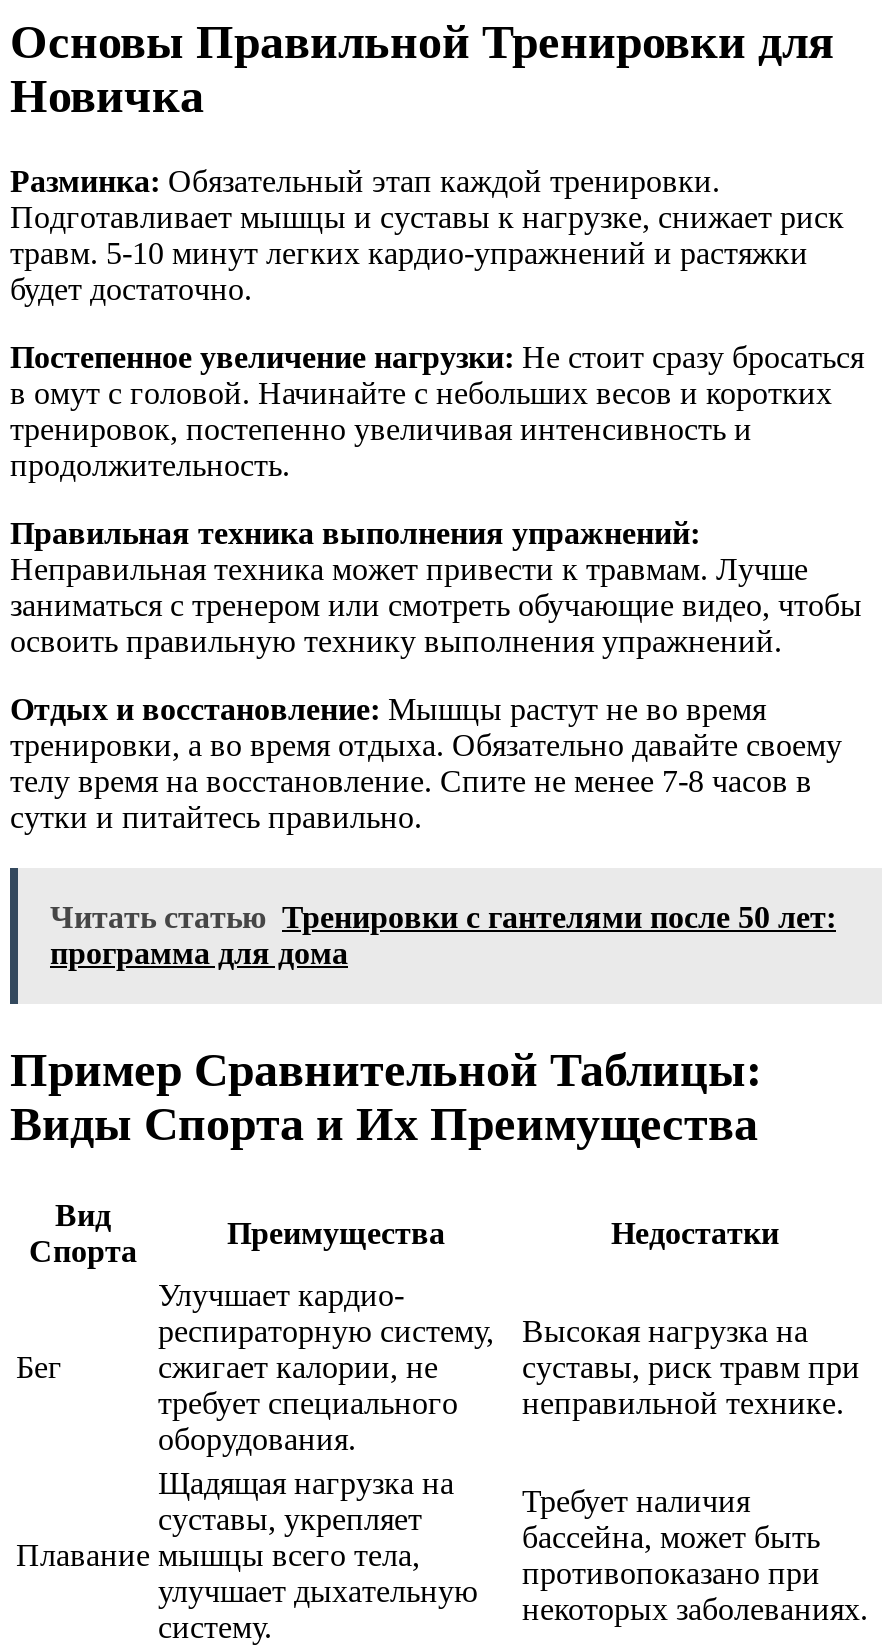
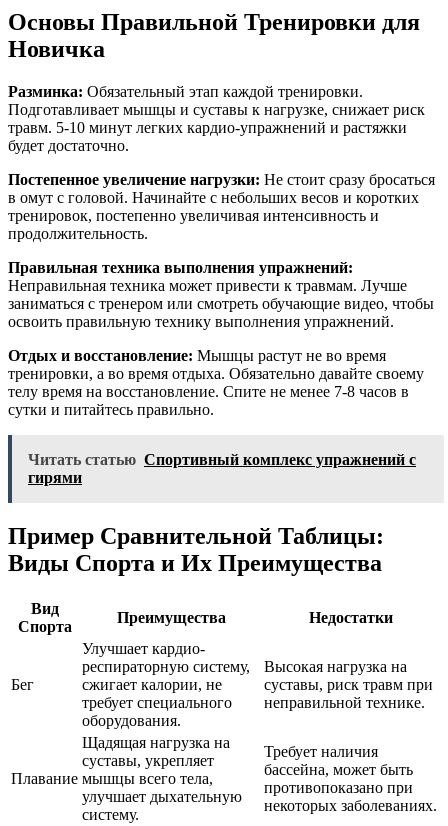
[50,900,836,970] Читать статью Тренировки с гантелями после 50 лет: | программа для дома -> [28,451,416,486] Читать статью Спортивный комплекс упражнений с | гирями

